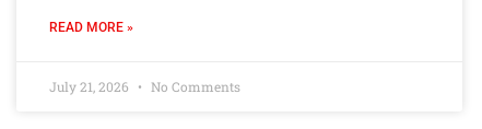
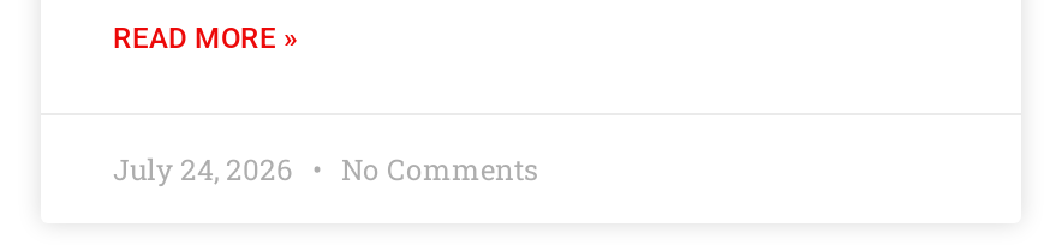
[49,78,240,95] July 21, 2026 No Comments -> [113,149,538,187] July 24, 2026 No Comments

